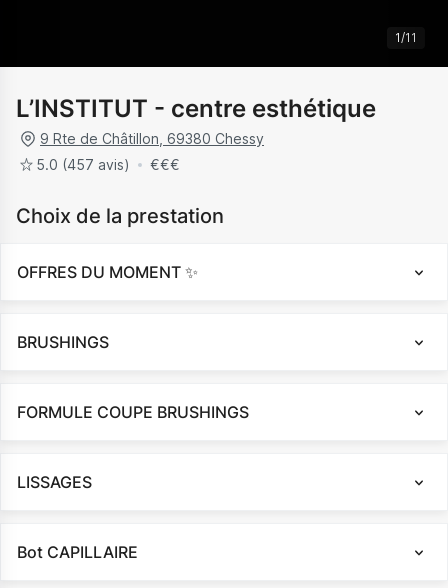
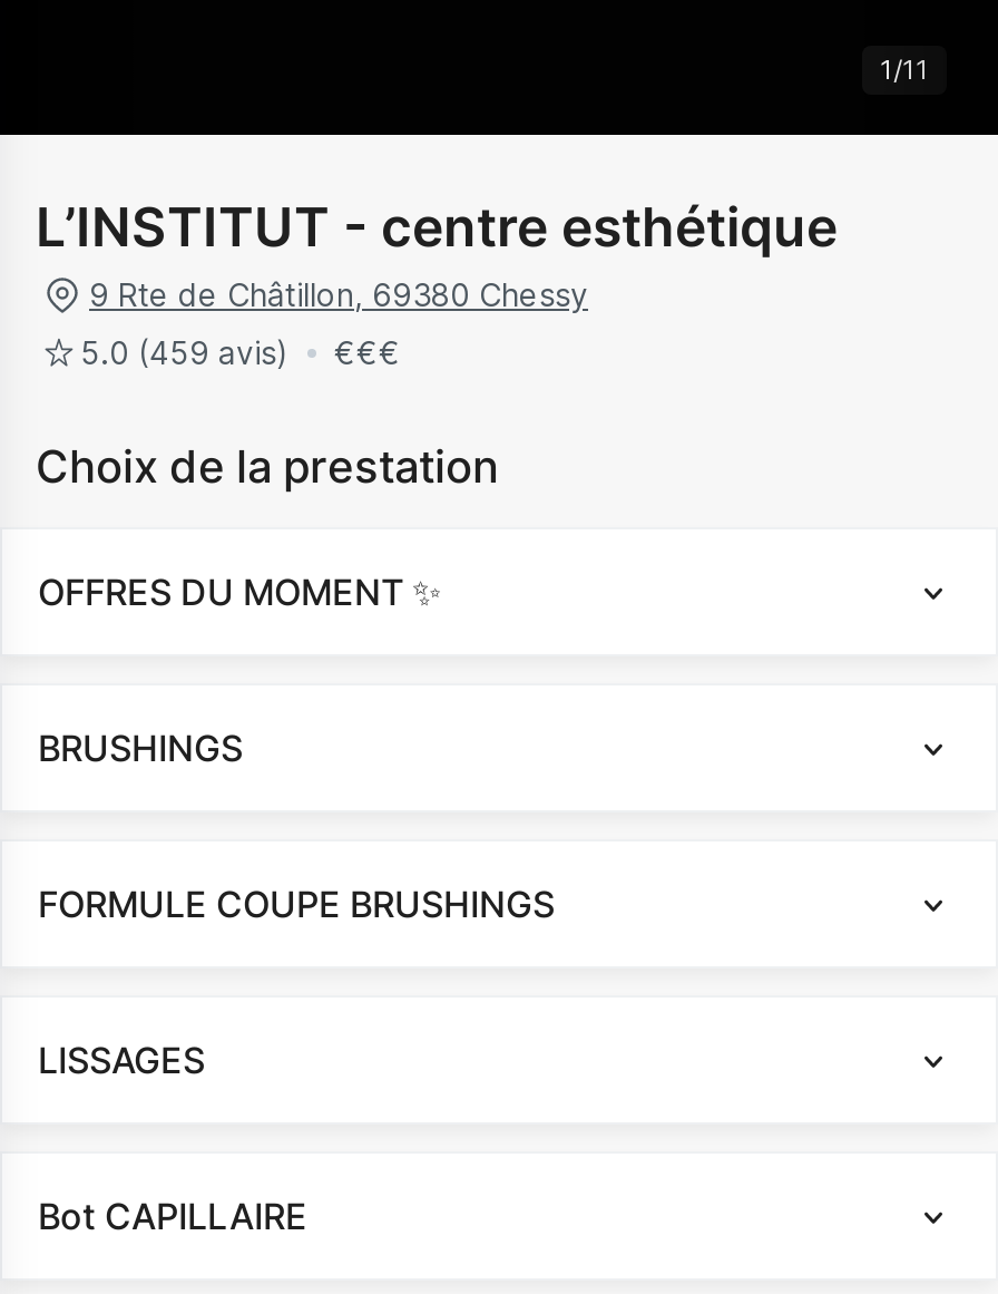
[36,156,130,173] 5.0 (457 avis) -> [80,333,290,371] 5.0 (459 avis)

